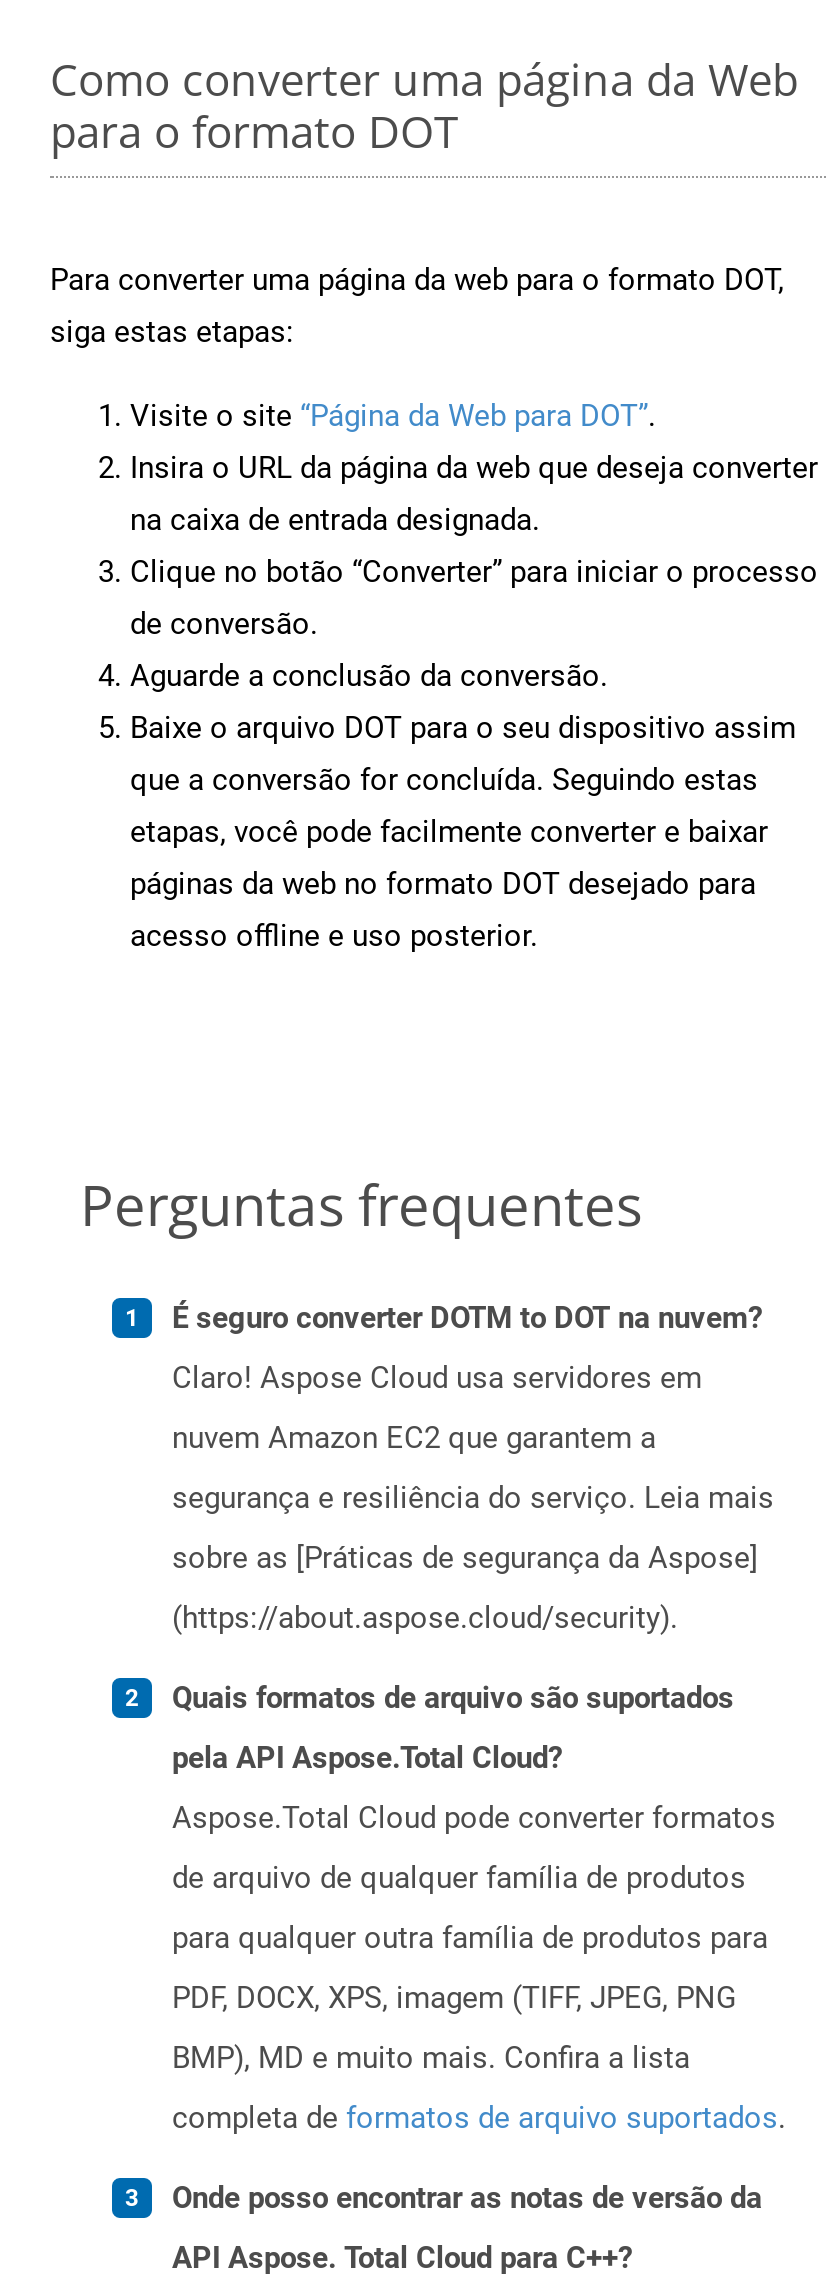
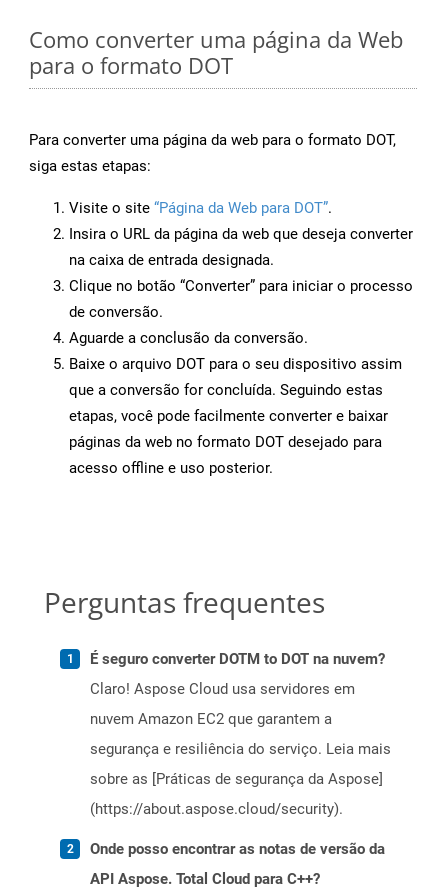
[172,1680,786,2136] Quais formatos de arquivo são suportados | pela API Aspose.Total Cloud? | Aspose.Total Cloud pode converter formatos | de arquivo de qualquer família de produtos | para qualquer outra família de produtos para | PDF, DOCX, XPS, imagem (TIFF, JPEG, PNG | BMP), MD e muito mais. Confira a lista | completa de formatos de arquivo suportados. -> none

